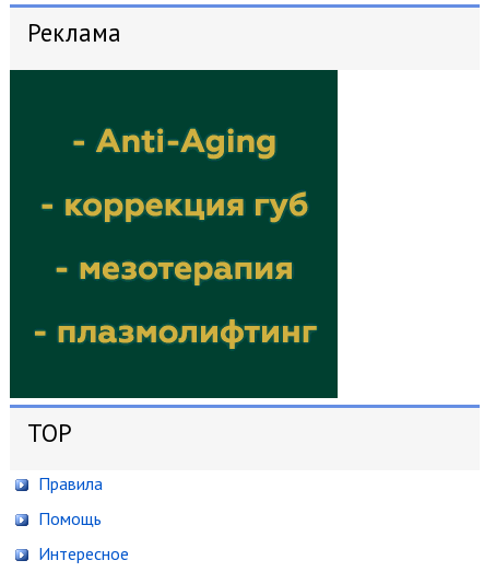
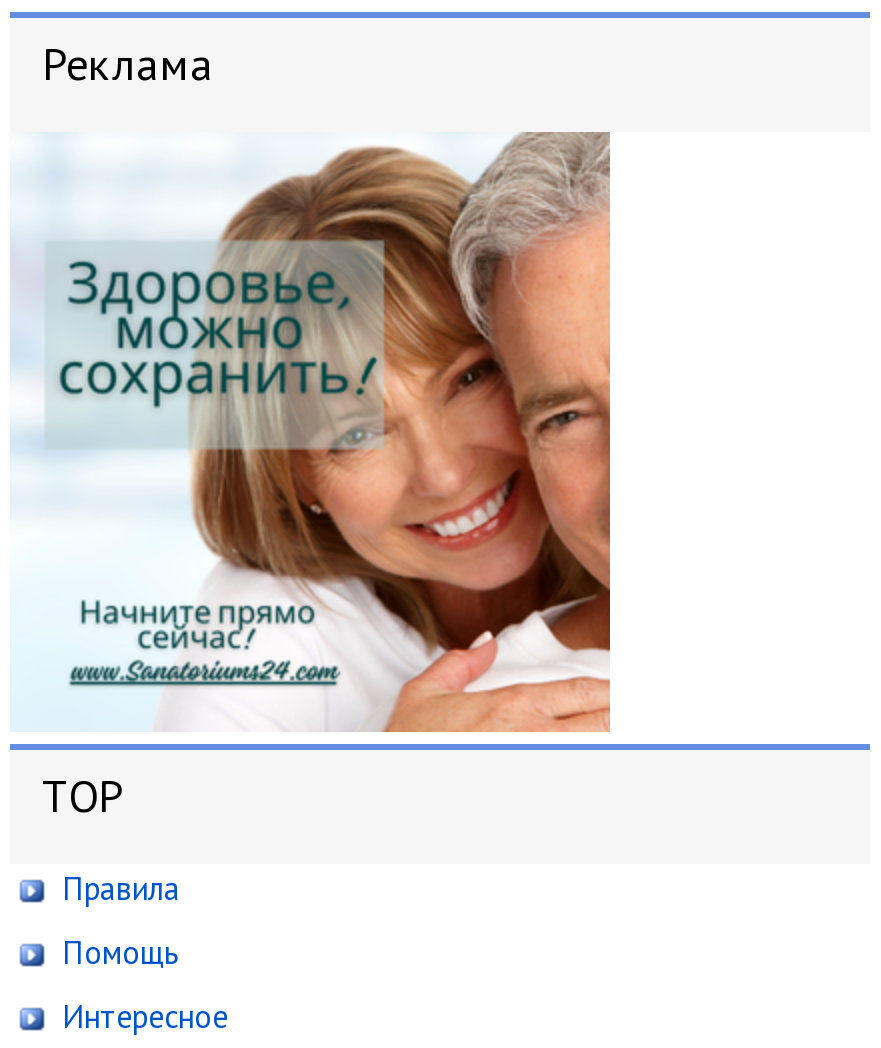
[9,69,339,399] [image] -> [10,132,612,734] [image]

